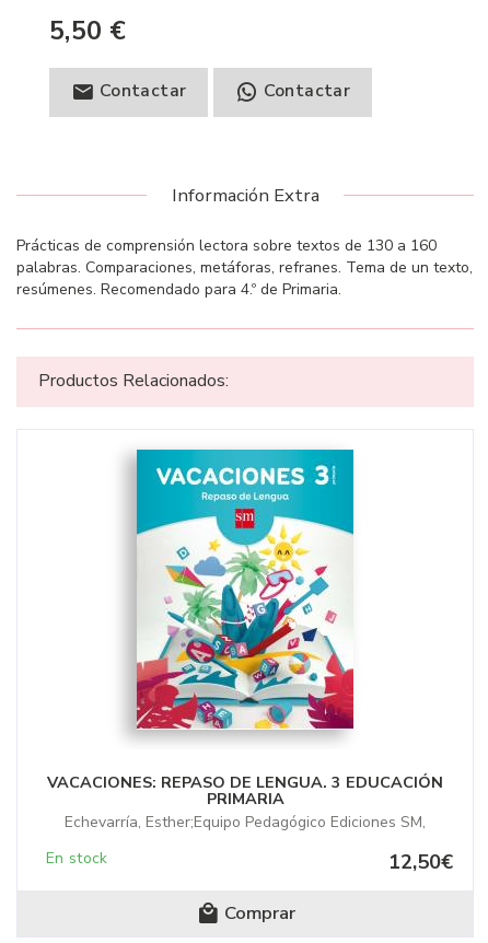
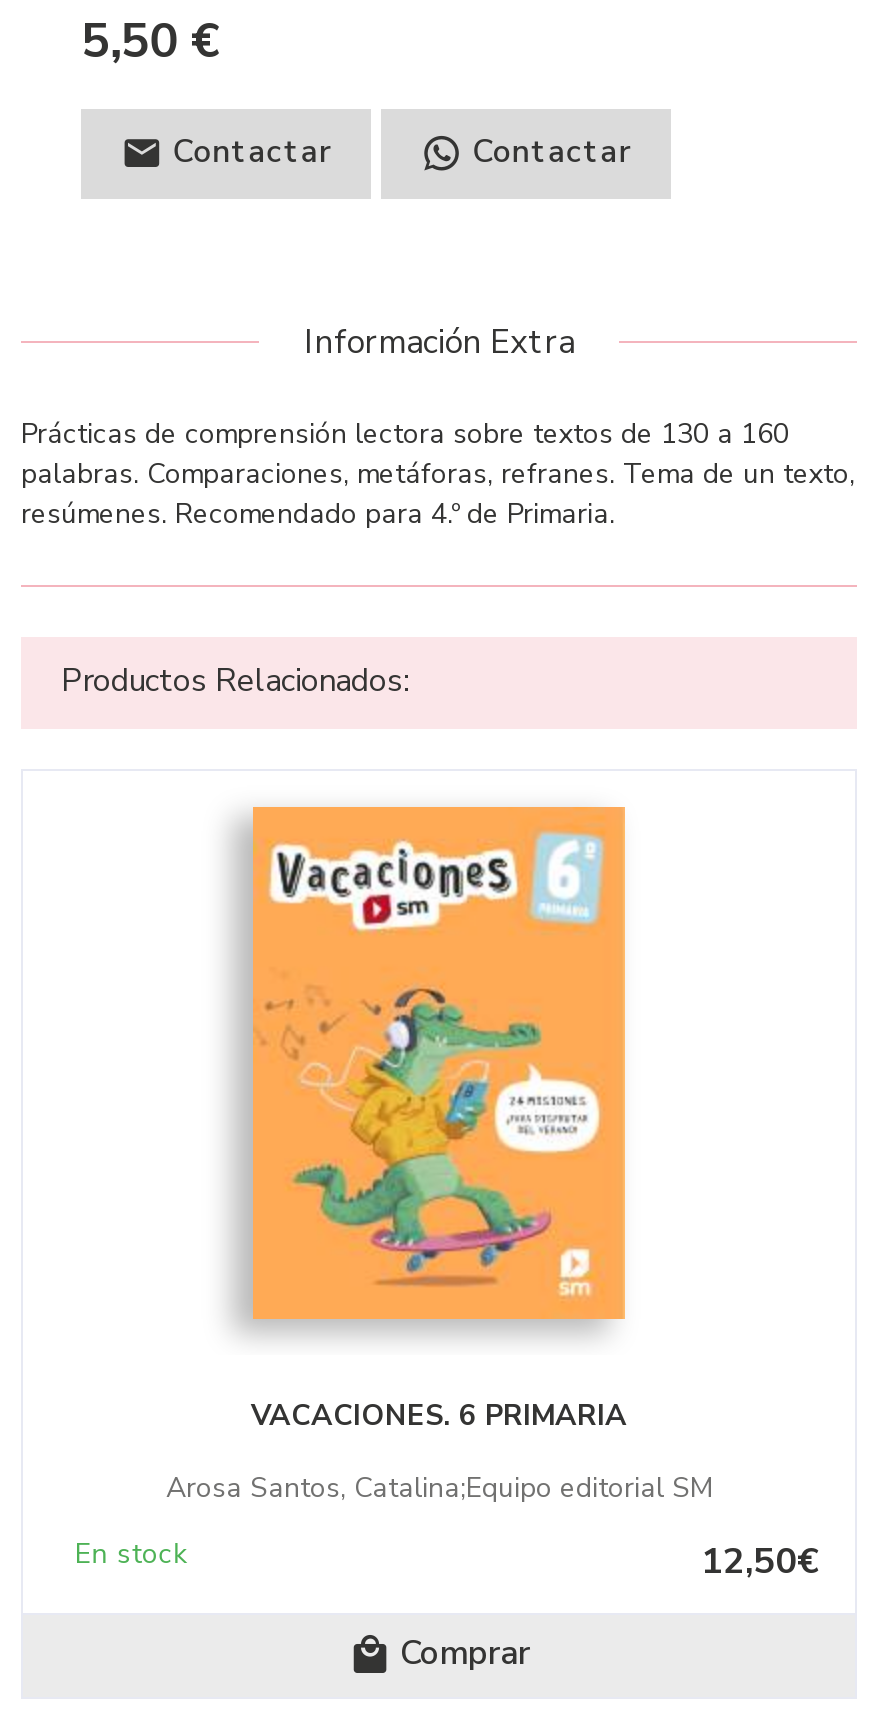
[47,449,443,833] [image] | VACACIONES: REPASO DE LENGUA. 3 EDUCACIÓN | PRIMARIA | Echevarría, Esther;Equipo Pedagógico Ediciones SM, -> [166,805,712,1507] [image] | VACACIONES. 6 PRIMARIA | Arosa Santos, Catalina;Equipo editorial SM

